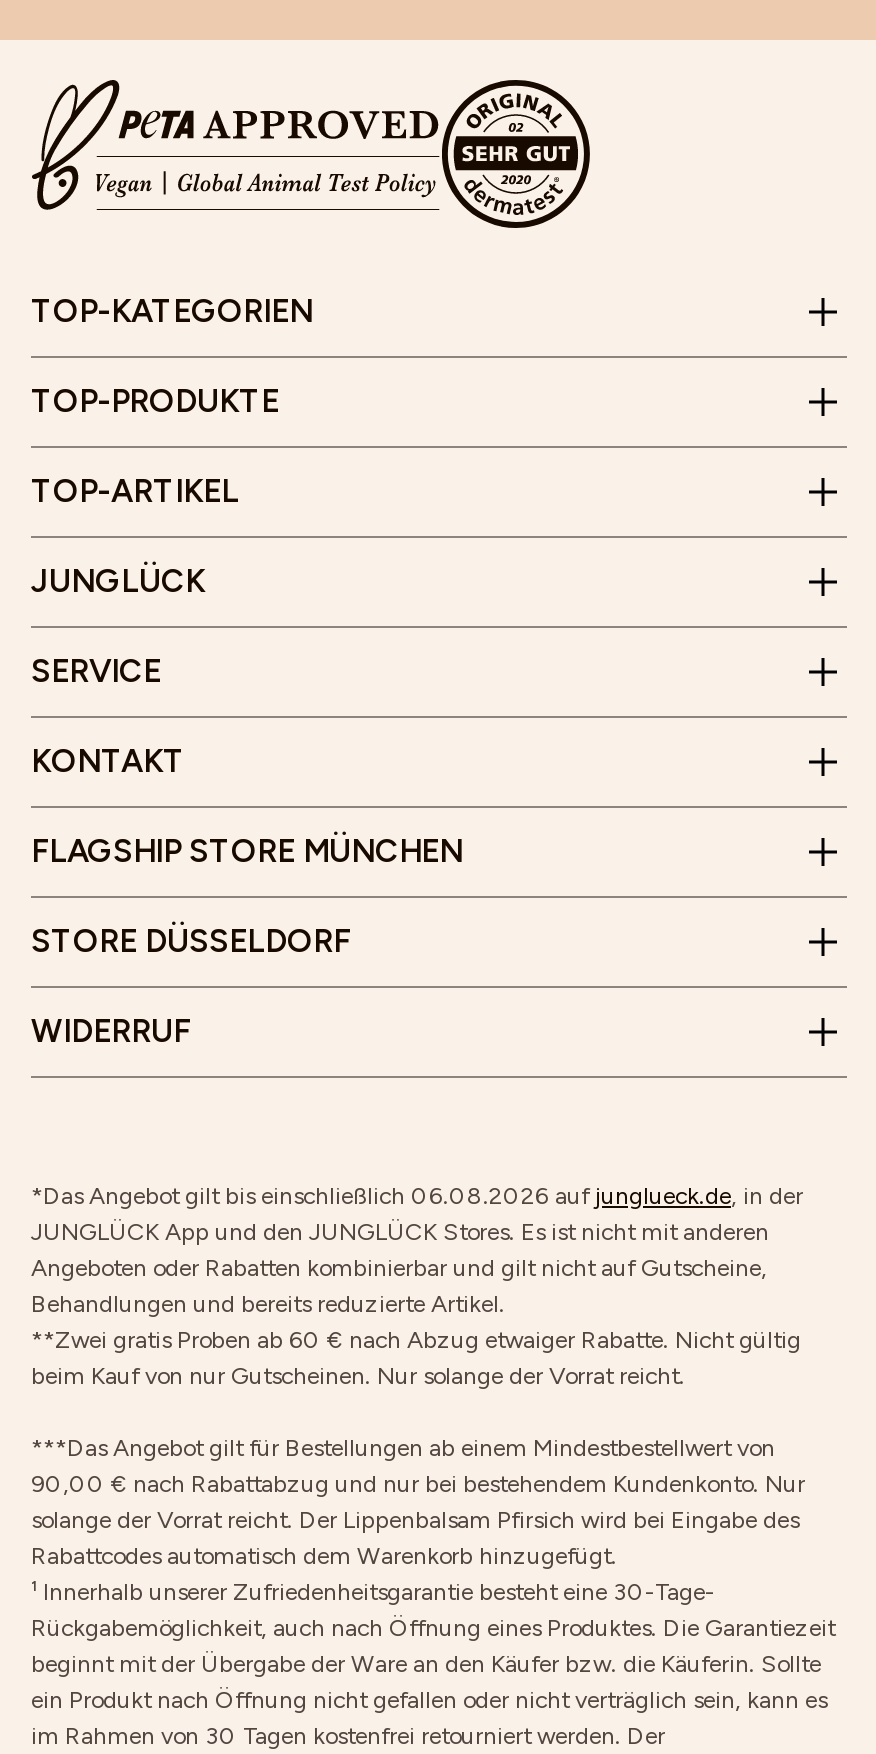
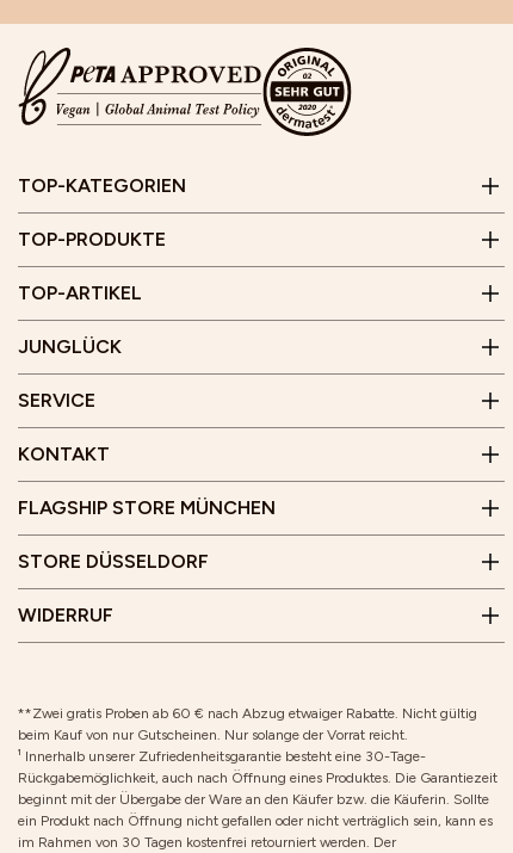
[31,1181,803,1317] *Das Angebot gilt bis einschließlich 06.08.2026 auf junglueck.de, in der | JUNGLÜCK App und den JUNGLÜCK Stores. Es ist nicht mit anderen | Angeboten oder Rabatten kombinierbar und gilt nicht auf Gutscheine, | Behandlungen und bereits reduzierte Artikel. -> none
[31,1433,805,1569] ***Das Angebot gilt für Bestellungen ab einem Mindestbestellwert von | 90,00 € nach Rabattabzug und nur bei bestehendem Kundenkonto. Nur | solange der Vorrat reicht. Der Lippenbalsam Pfirsich wird bei Eingabe des | Rabattcodes automatisch dem Warenkorb hinzugefügt. -> none

